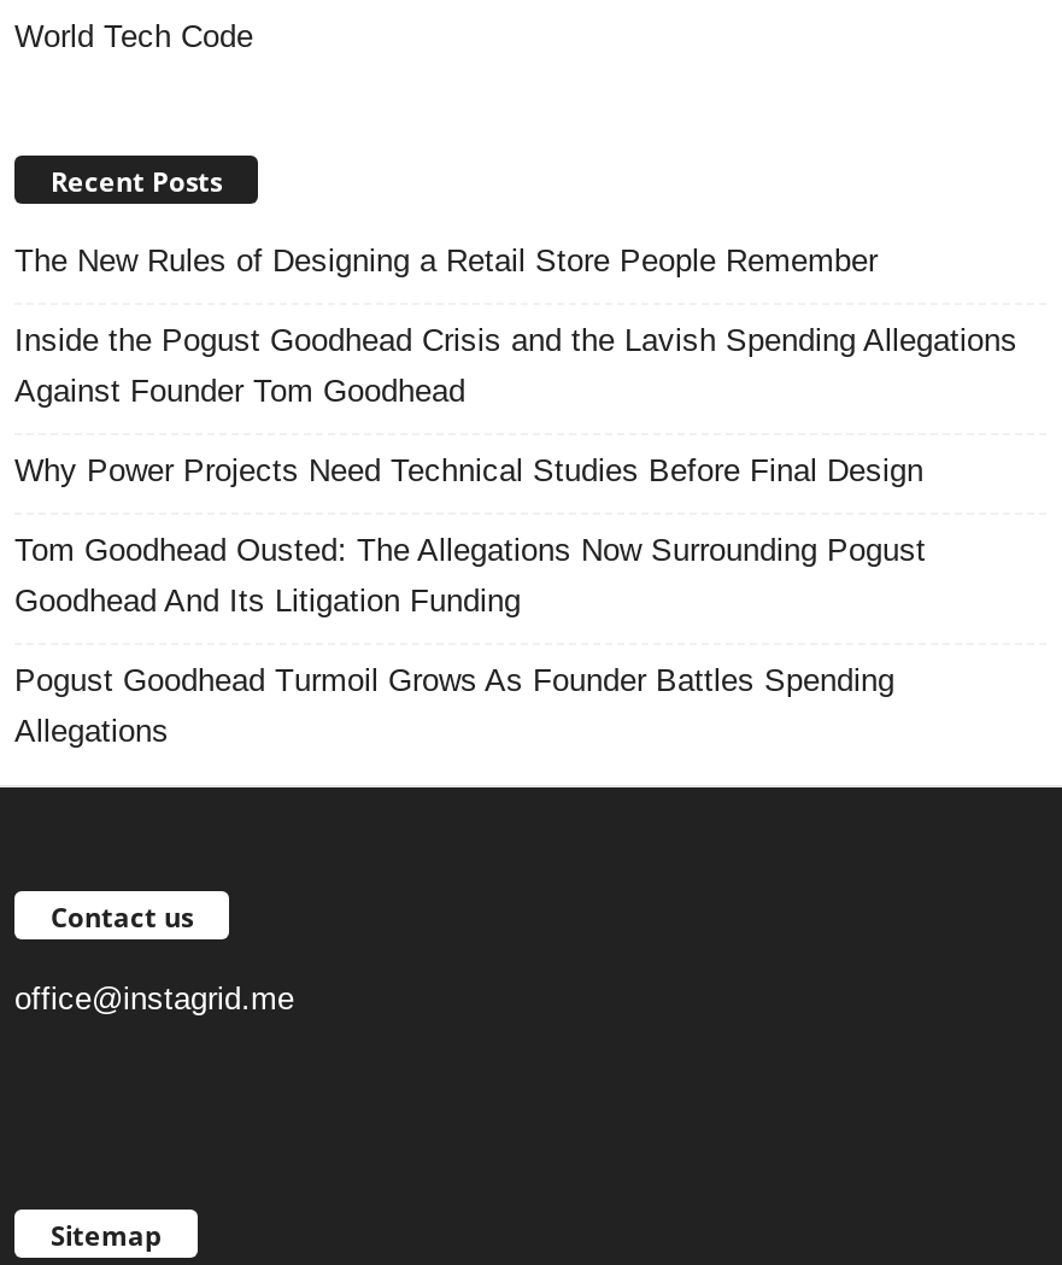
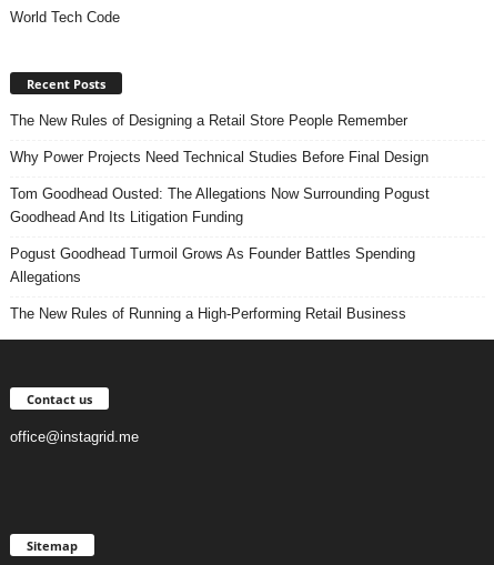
[14,321,1017,408] Inside the Pogust Goodhead Crisis and the Lavish Spending Allegations | Against Founder Tom Goodhead -> none
moved [14,451,926,748] -> [10,148,430,285]: Why Power Projects Need Technical Studies Before Final Design | Tom Goodhead Ousted: The Allegations Now Surrounding Pogust | Goodhead And Its Litigation Funding | Pogust Goodhead Turmoil Grows As Founder Battles Spending | Allegations
none -> [10,305,406,322] The New Rules of Running a High-Performing Retail Business

